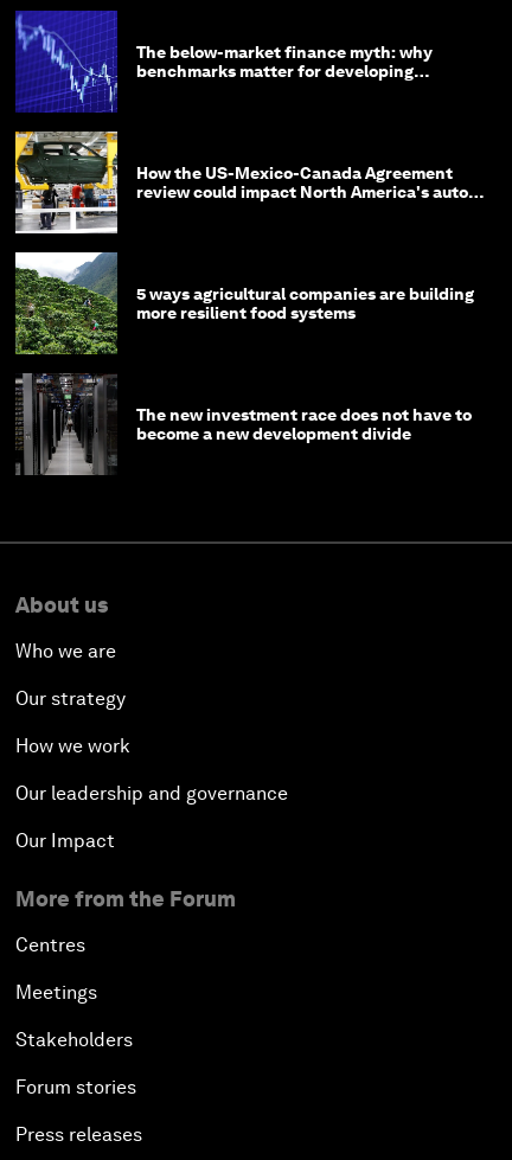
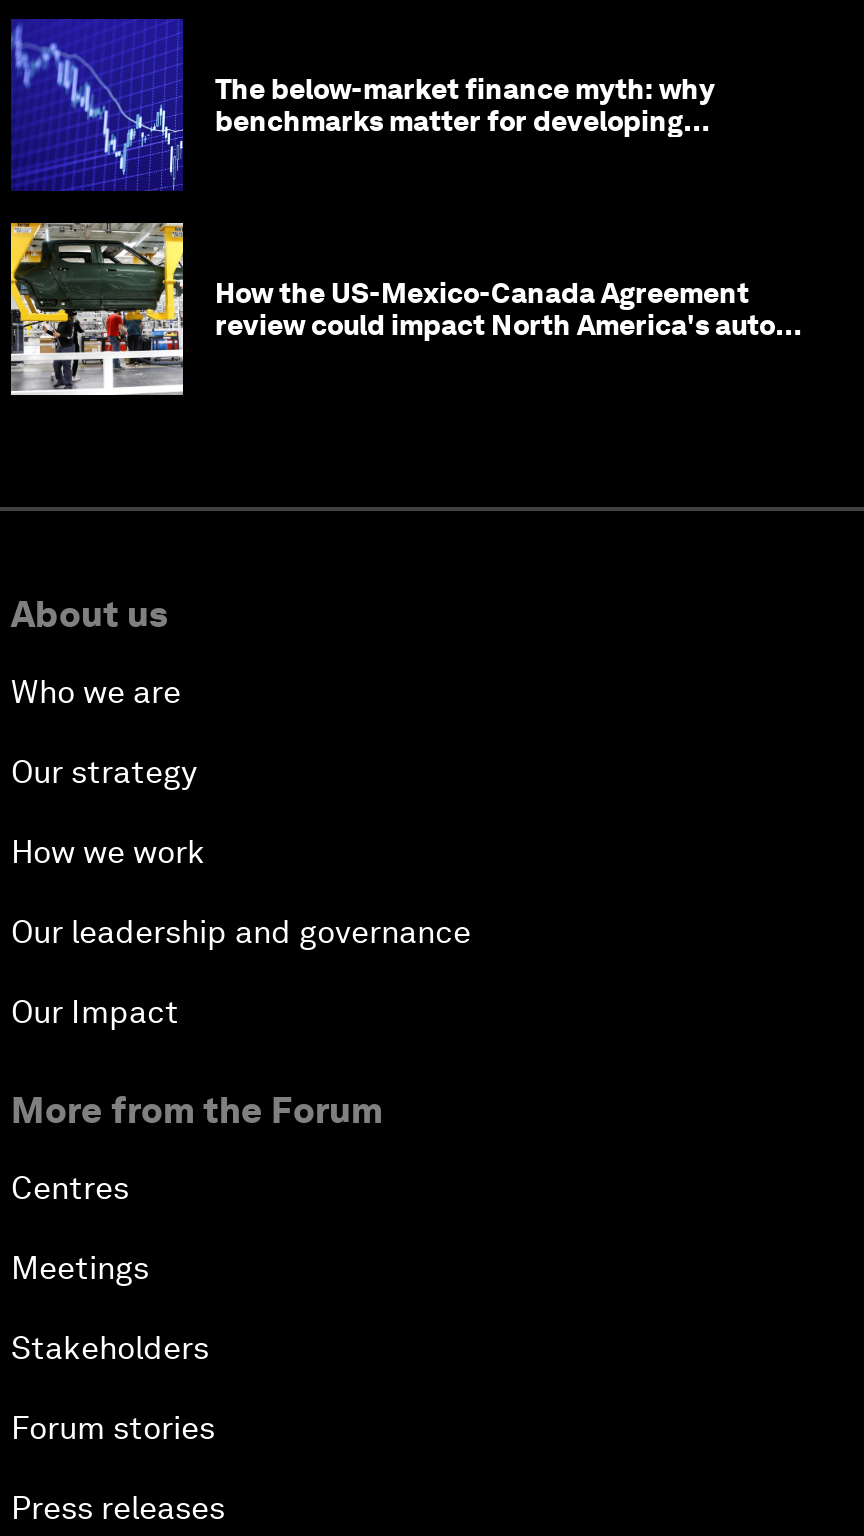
[14,251,474,355] [image] | 5 ways agricultural companies are building | more resilient food systems -> none
[14,372,472,476] [image] | The new investment race does not have to | become a new development divide -> none

